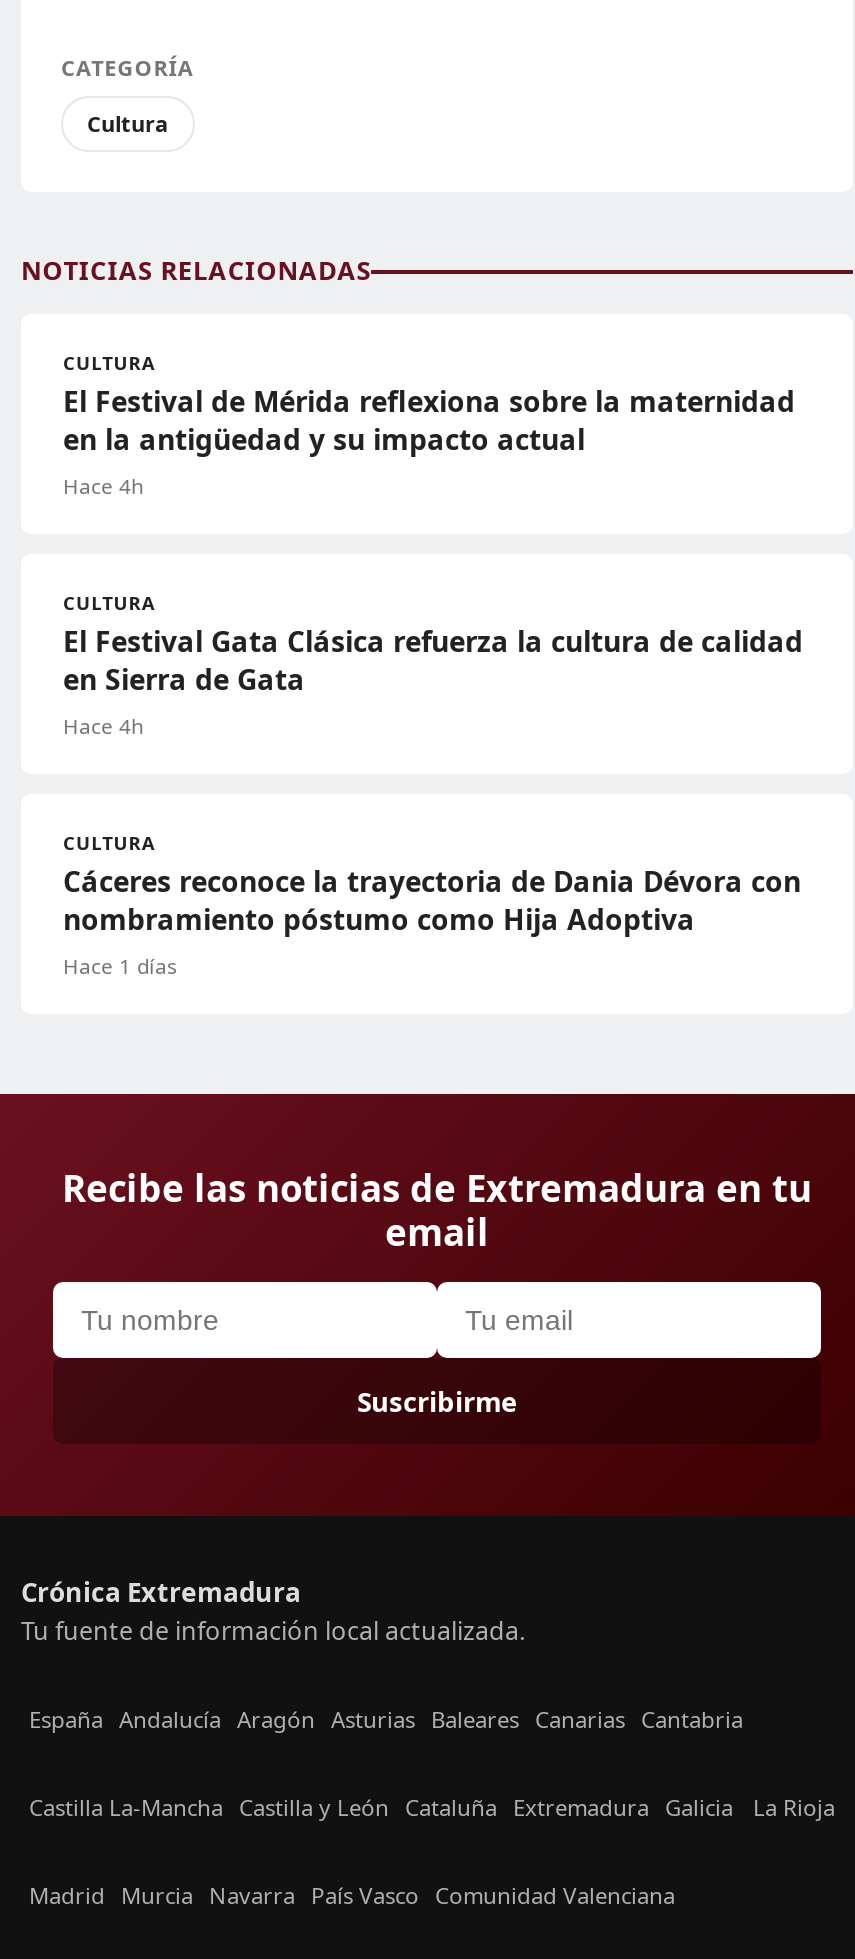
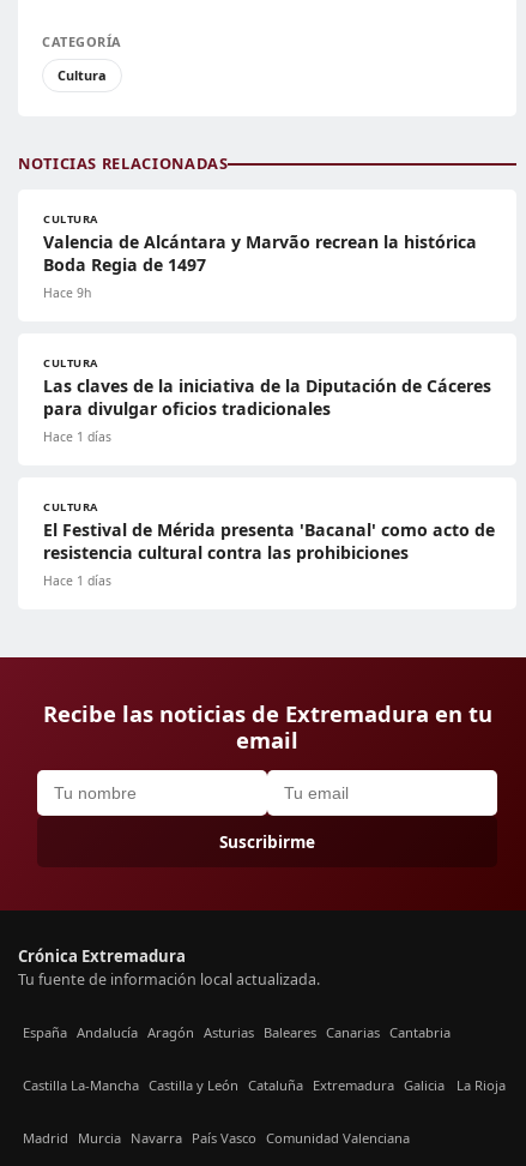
[63,382,795,500] El Festival de Mérida reflexiona sobre la maternidad | en la antigüedad y su impacto actual | Hace 4h -> [43,230,477,301] Valencia de Alcántara y Marvão recrean la histórica | Boda Regia de 1497 | Hace 9h
[63,622,803,740] El Festival Gata Clásica refuerza la cultura de calidad | en Sierra de Gata | Hace 4h -> [43,374,491,445] Las claves de la iniciativa de la Diputación de Cáceres | para divulgar oficios tradicionales | Hace 1 días
[63,862,801,938] Cáceres reconoce la trayectoria de Dania Dévora con | nombramiento póstumo como Hija Adoptiva -> [43,518,495,564] El Festival de Mérida presenta 'Bacanal' como acto de | resistencia cultural contra las prohibiciones

